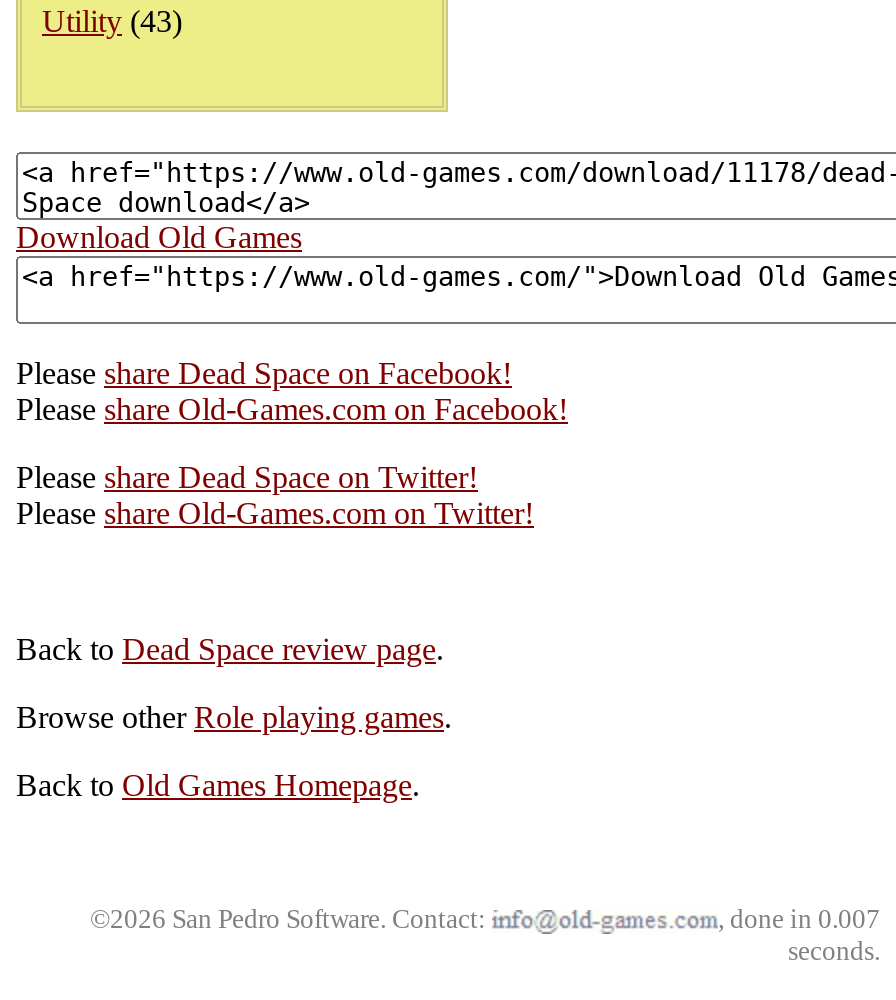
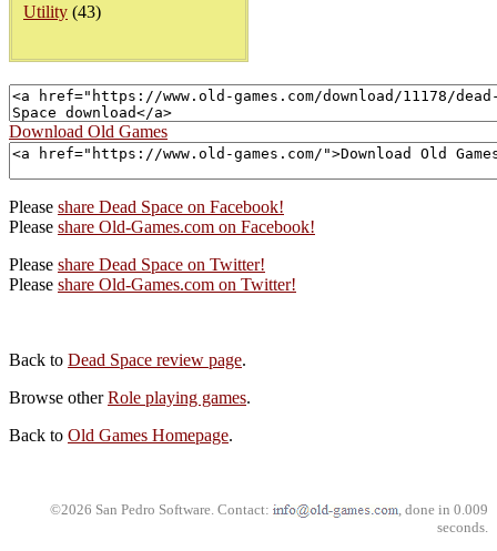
[718,904,880,934] , done in 0.007 -> [398,501,488,518] , done in 0.009

